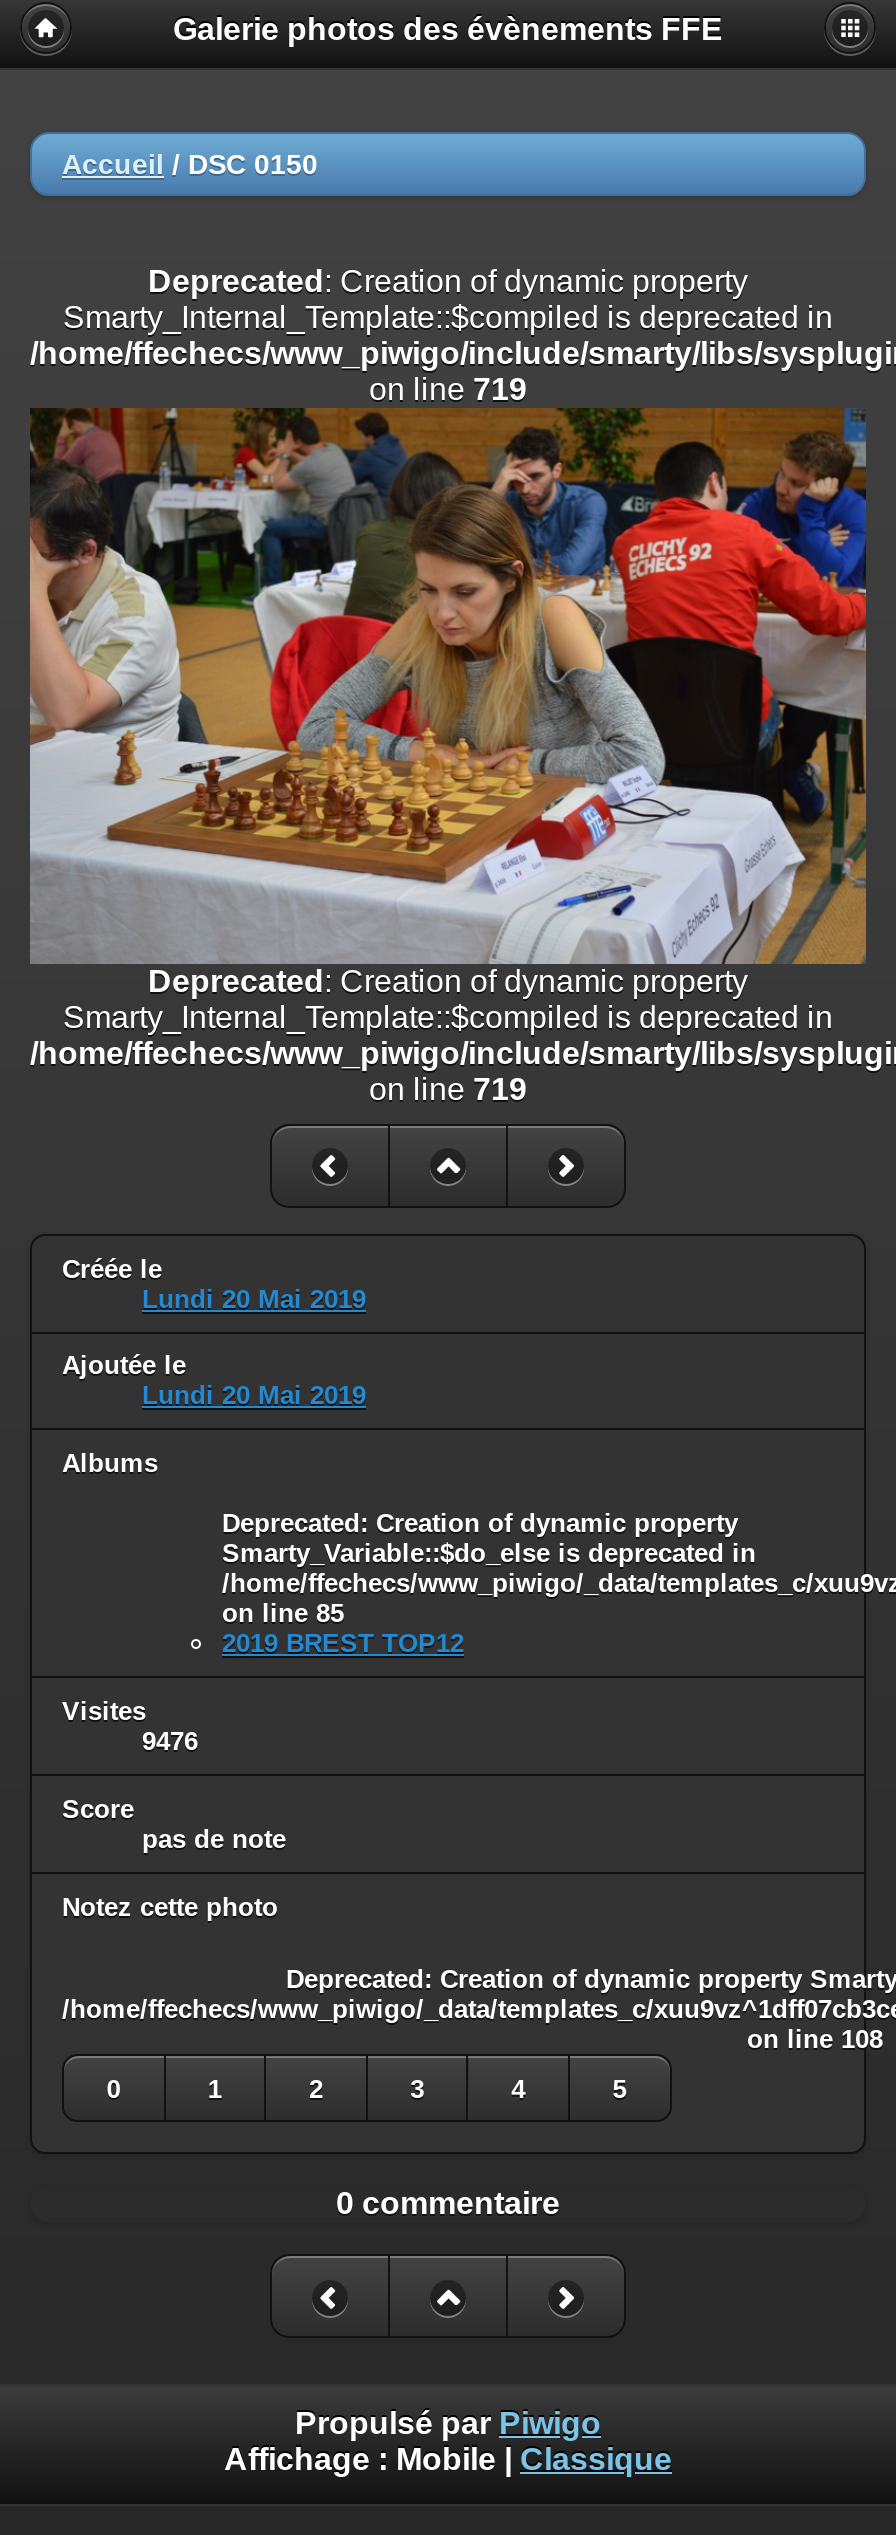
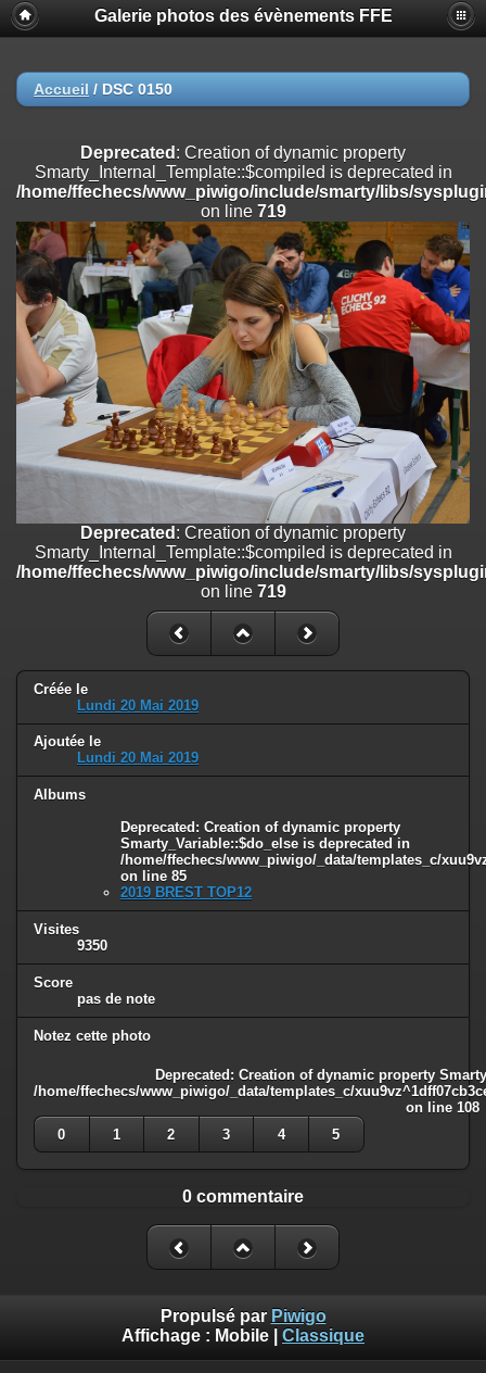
[142,1727,198,1757] 9476 -> [77,938,107,954] 9350

